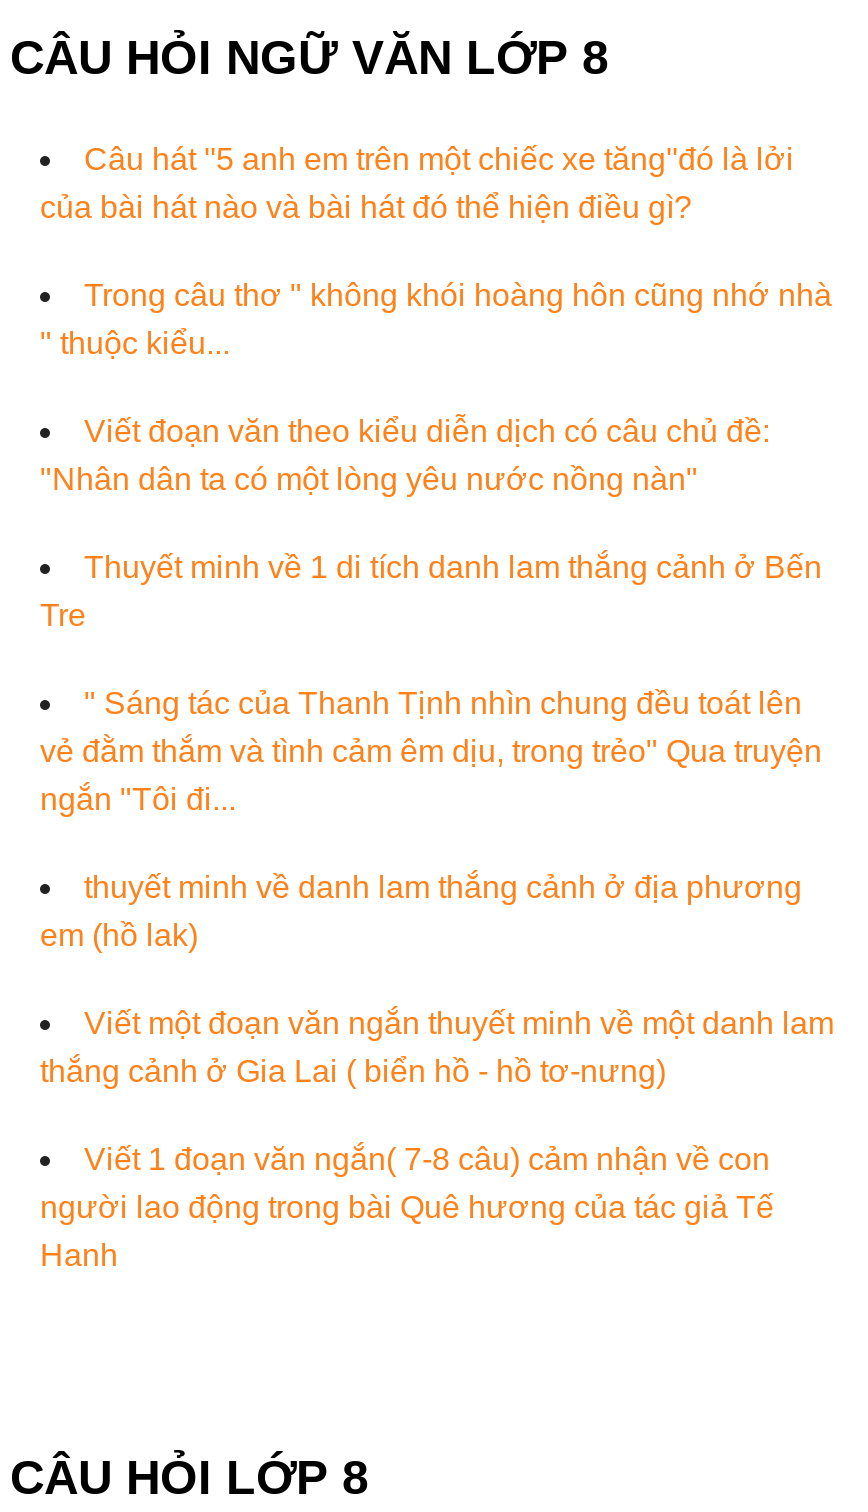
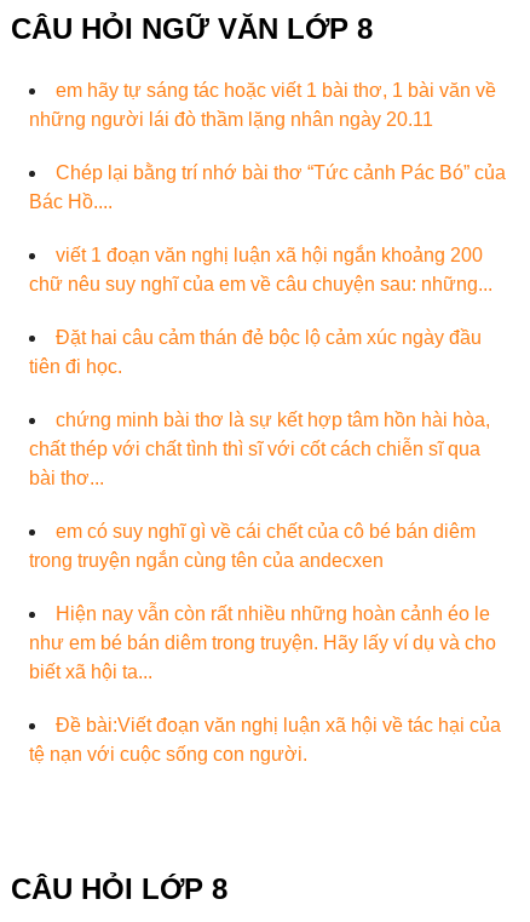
[40,141,794,223] Câu hát ''5 anh em trên một chiếc xe tăng''đó là lởi | của bài hát nào và bài hát đó thể hiện điều gì? -> [29,80,496,129] em hãy tự sáng tác hoặc viết 1 bài thơ, 1 bài văn về | những người lái đò thầm lặng nhân ngày 20.11
[40,277,832,359] Trong câu thơ " không khói hoàng hôn cũng nhớ nhà | " thuộc kiểu... -> [29,162,506,212] Chép lại bằng trí nhớ bài thơ “Tức cảnh Pác Bó” của | Bác Hồ....
[40,413,770,495] Viết đoạn văn theo kiểu diễn dịch có câu chủ đề: | "Nhân dân ta có một lòng yêu nước nồng nàn" -> [29,244,492,294] viết 1 đoạn văn nghị luận xã hội ngắn khoảng 200 | chữ nêu suy nghĩ của em về câu chuyện sau: những...
[40,549,822,631] Thuyết minh về 1 di tích danh lam thắng cảnh ở Bến | Tre -> [29,327,482,376] Đặt hai câu cảm thán đẻ bộc lộ cảm xúc ngày đầu | tiên đi học.
[40,685,822,815] " Sáng tác của Thanh Tịnh nhìn chung đều toát lên | vẻ đằm thắm và tình cảm êm dịu, trong trẻo" Qua truyện | ngắn "Tôi đi... -> [29,409,490,488] chứng minh bài thơ là sự kết hợp tâm hồn hài hòa, | chất thép với chất tình thì sĩ với cốt cách chiễn sĩ qua | bài thơ...
[40,869,802,951] thuyết minh về danh lam thắng cảnh ở địa phương | em (hồ lak) -> [29,521,476,570] em có suy nghĩ gì về cái chết của cô bé bán diêm | trong truyện ngắn cùng tên của andecxen
[40,1005,834,1087] Viết một đoạn văn ngắn thuyết minh về một danh lam | thắng cảnh ở Gia Lai ( biển hồ - hồ tơ-nưng) -> [29,603,496,682] Hiện nay vẫn còn rất nhiều những hoàn cảnh éo le | như em bé bán diêm trong truyện. Hãy lấy ví dụ và cho | biết xã hội ta...
[40,1141,774,1271] Viết 1 đoạn văn ngắn( 7-8 câu) cảm nhận về con | người lao động trong bài Quê hương của tác giả Tế | Hanh -> [29,714,501,764] Đề bài:Viết đoạn văn nghị luận xã hội về tác hại của | tệ nạn với cuộc sống con người.

